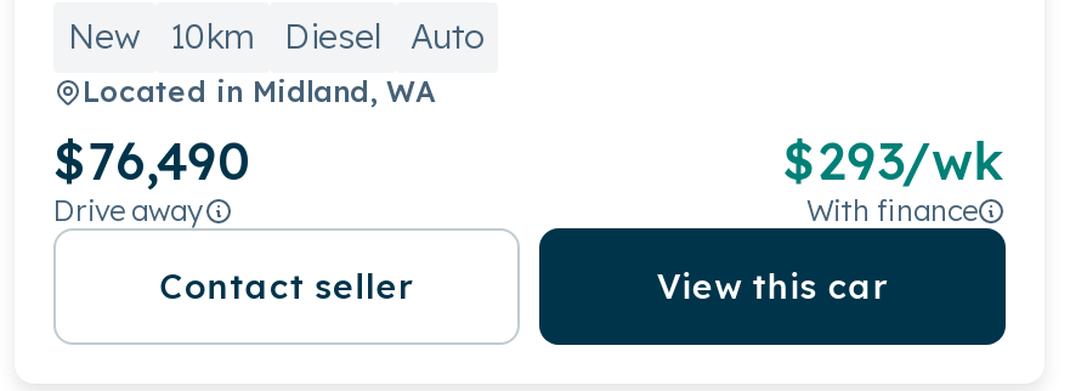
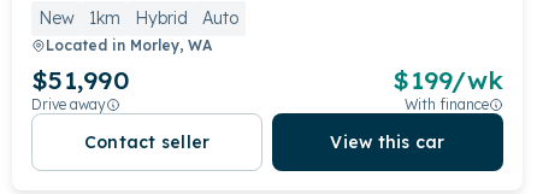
[170,15,381,58] 10km | Diesel -> [89,7,188,29] 1km | Hybrid
[83,73,435,109] Located in Midland, WA -> [46,36,212,54] Located in Morley, WA
[53,129,252,192] $76,490 -> [31,64,130,95] $51,990
[783,129,1006,192] $293/wk -> [393,64,503,95] $199/wk

